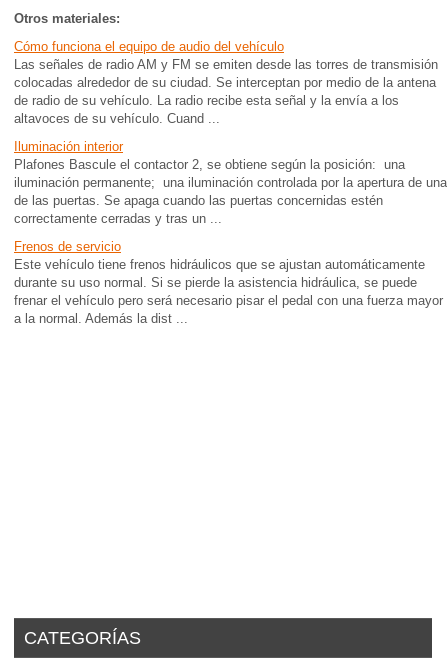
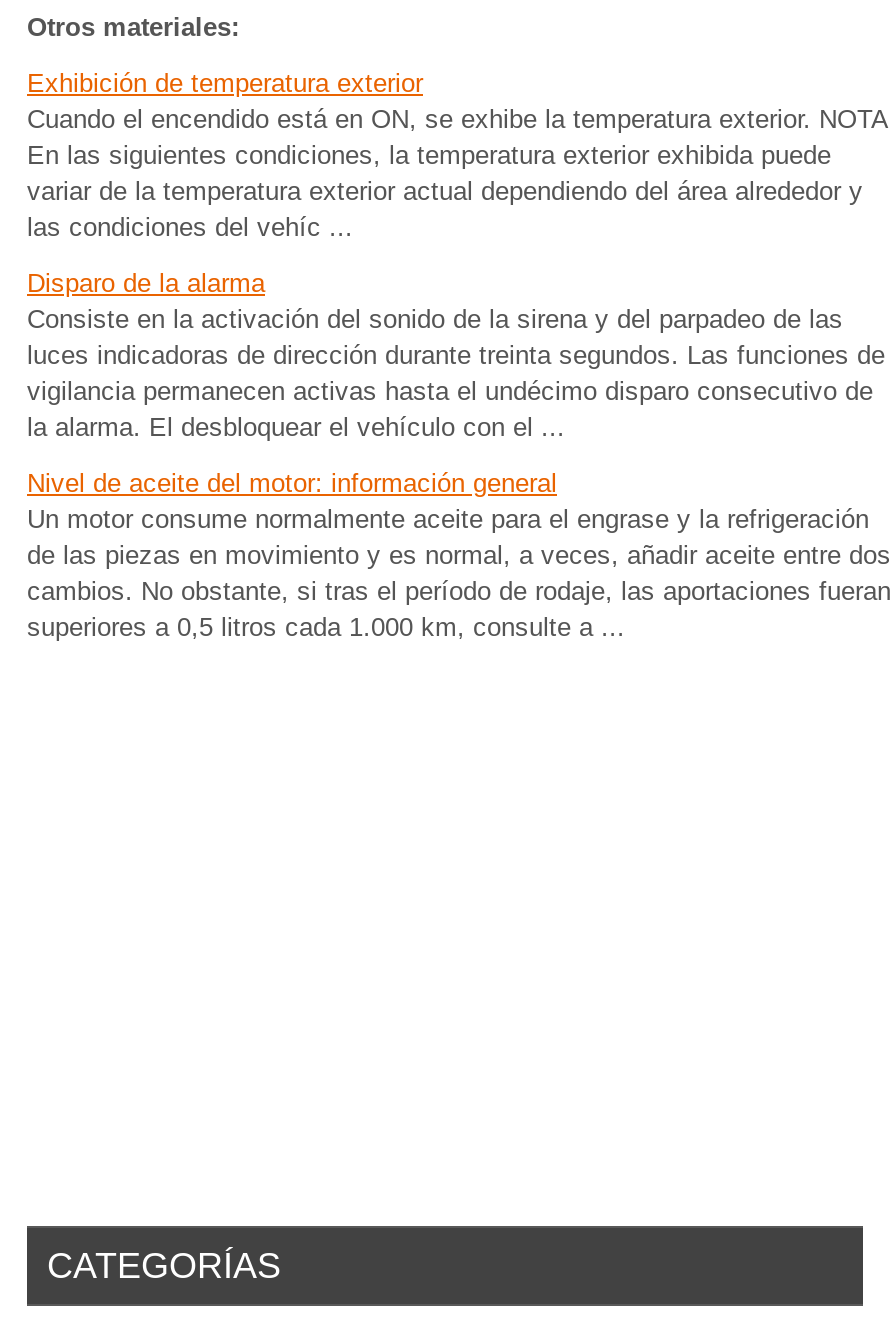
[14,39,438,126] Cómo funciona el equipo de audio del vehículo | Las señales de radio AM y FM se emiten desde las torres de transmisión | colocadas alrededor de su ciudad. Se interceptan por medio de la antena | de radio de su vehículo. La radio recibe esta señal y la envía a los | altavoces de su vehículo. Cuand ... -> [27,68,887,242] Exhibición de temperatura exterior | Cuando el encendido está en ON, se exhibe la temperatura exterior. NOTA | En las siguientes condiciones, la temperatura exterior exhibida puede | variar de la temperatura exterior actual dependiendo del área alrededor y | las condiciones del vehíc ...
[14,139,447,226] Iluminación interior | Plafones Bascule el contactor 2, se obtiene según la posición: una | iluminación permanente; una iluminación controlada por la apertura de una | de las puertas. Se apaga cuando las puertas concernidas estén | correctamente cerradas y tras un ... -> [27,268,885,442] Disparo de la alarma | Consiste en la activación del sonido de la sirena y del parpadeo de las | luces indicadoras de dirección durante treinta segundos. Las funciones de | vigilancia permanecen activas hasta el undécimo disparo consecutivo de | la alarma. El desbloquear el vehículo con el ...
[14,239,443,326] Frenos de servicio | Este vehículo tiene frenos hidráulicos que se ajustan automáticamente | durante su uso normal. Si se pierde la asistencia hidráulica, se puede | frenar el vehículo pero será necesario pisar el pedal con una fuerza mayor | a la normal. Además la dist ... -> [27,468,891,642] Nivel de aceite del motor: información general | Un motor consume normalmente aceite para el engrase y la refrigeración | de las piezas en movimiento y es normal, a veces, añadir aceite entre dos | cambios. No obstante, si tras el período de rodaje, las aportaciones fueran | superiores a 0,5 litros cada 1.000 km, consulte a ...

